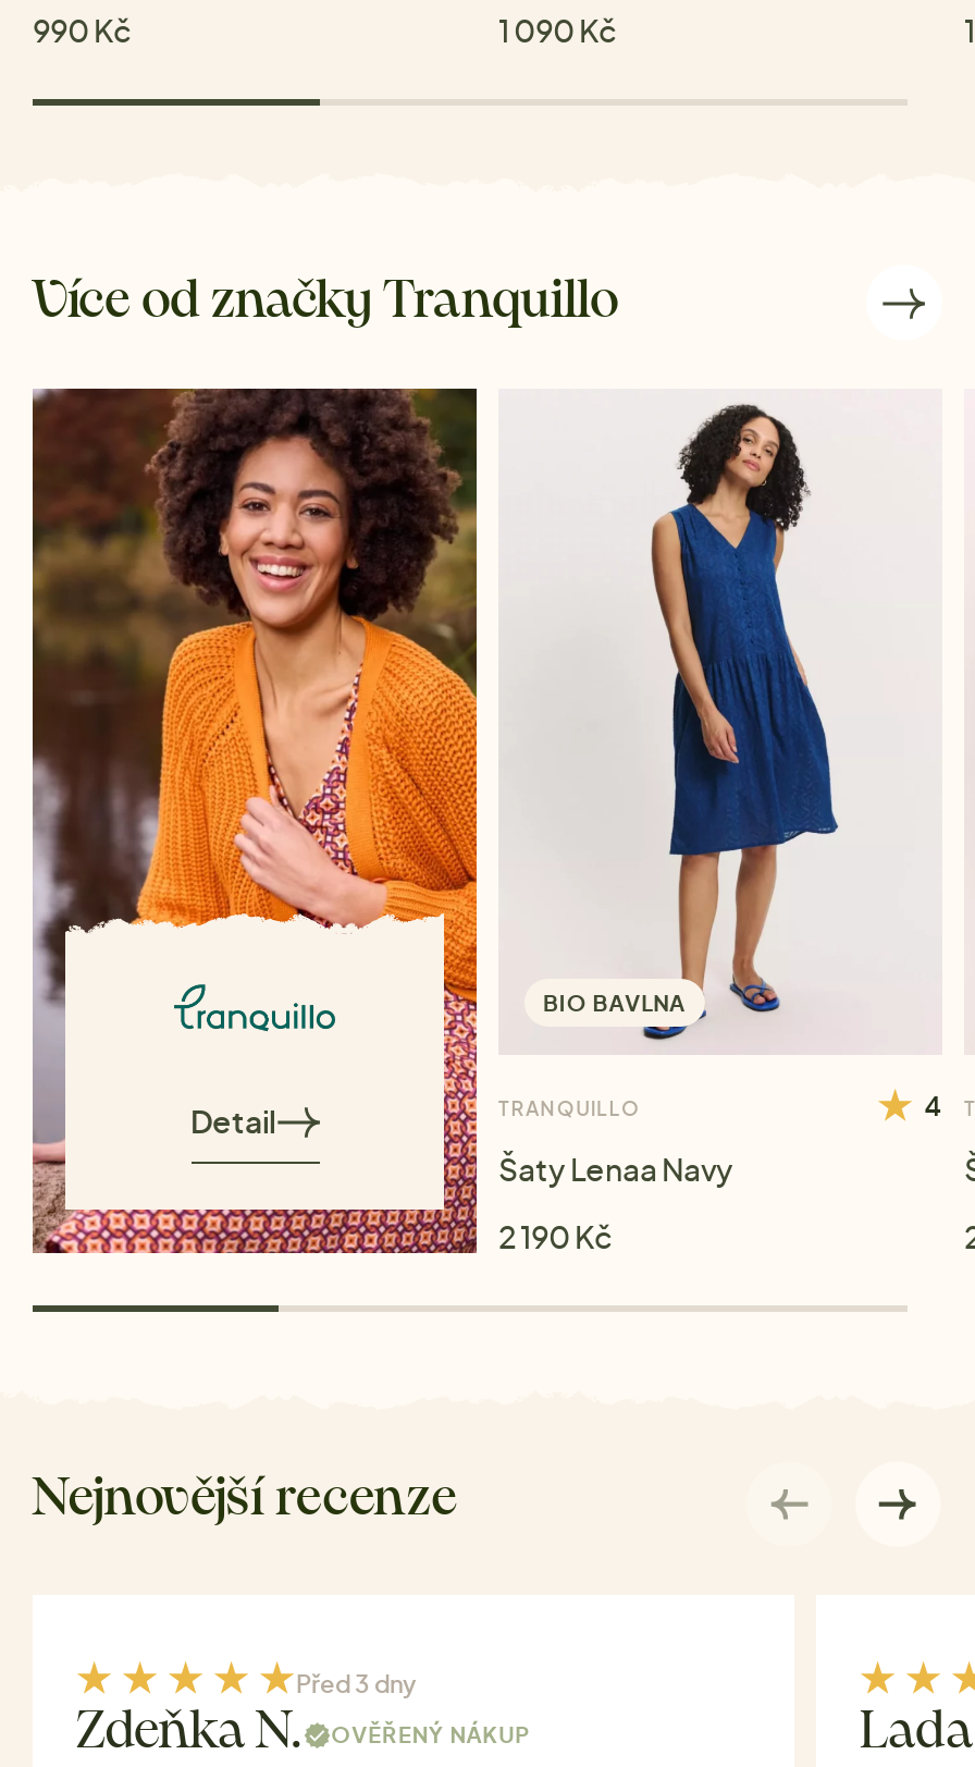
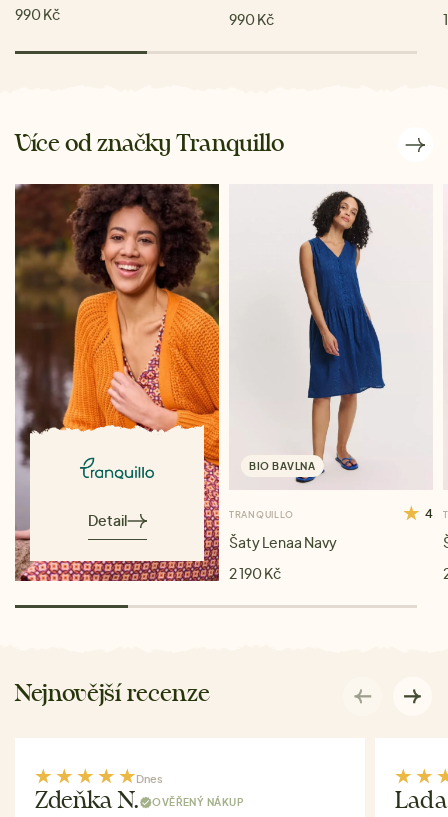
[498,11,616,50] 1 090 Kč -> [229,10,274,28] 990 Kč
[296,1669,416,1697] Před 3 dny -> [136,772,163,785] Dnes

